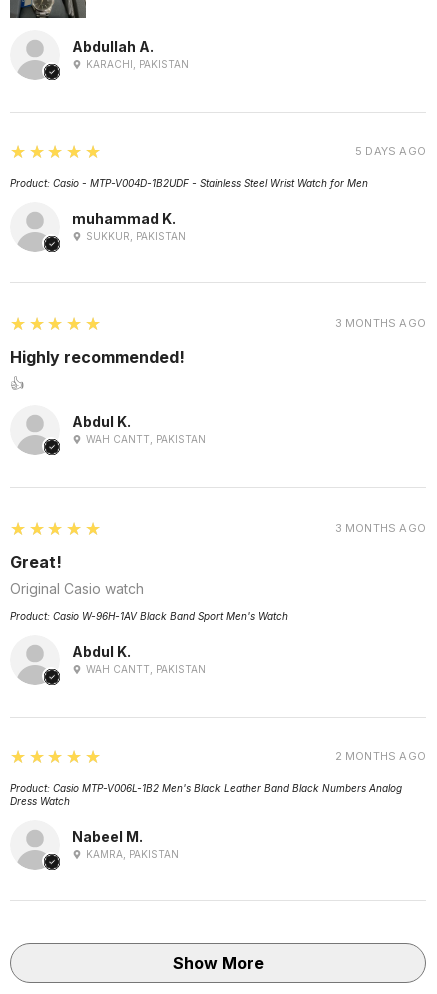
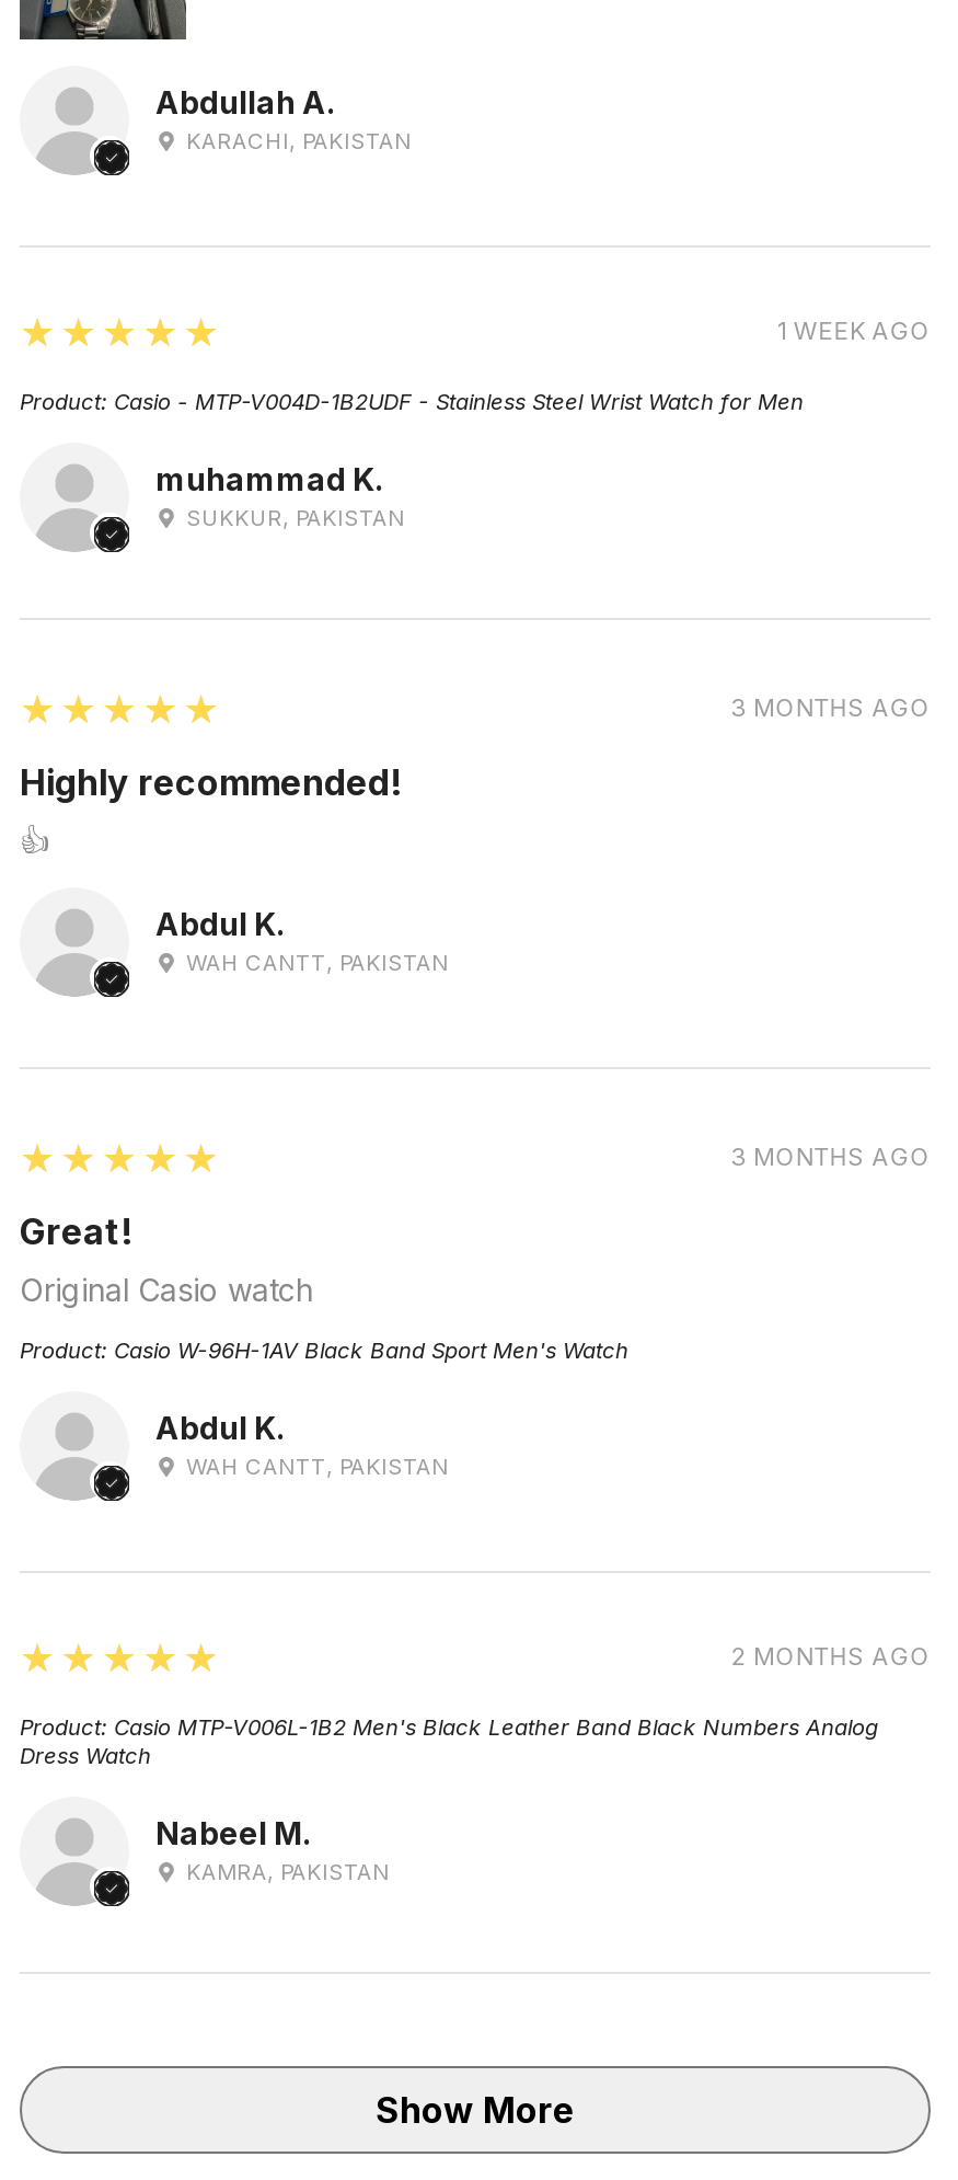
[355,144,426,158] 5 DAYS AGO -> [777,315,931,346] 1 WEEK AGO

